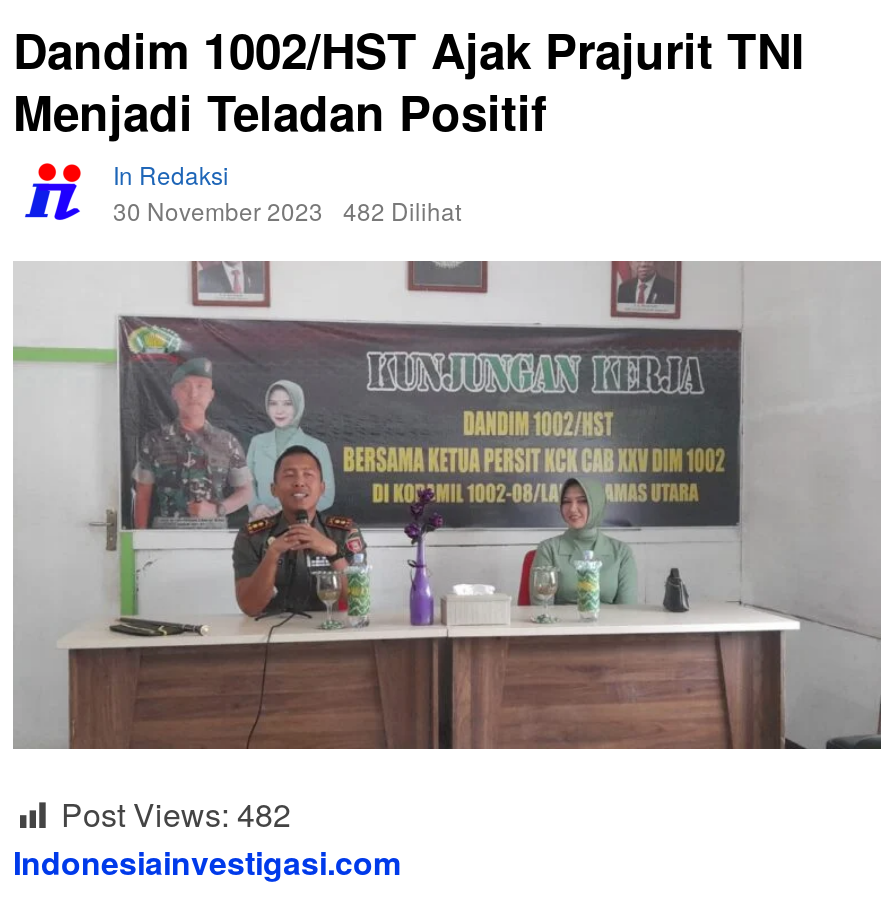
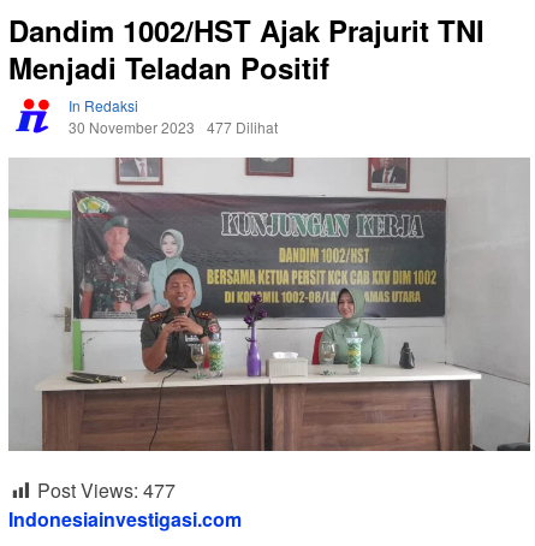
[113,193,461,227] 30 November 2023 482 Dilihat -> [69,117,278,137] 30 November 2023 477 Dilihat
[61,791,291,837] Post Views: 482 -> [37,476,176,504] Post Views: 477

